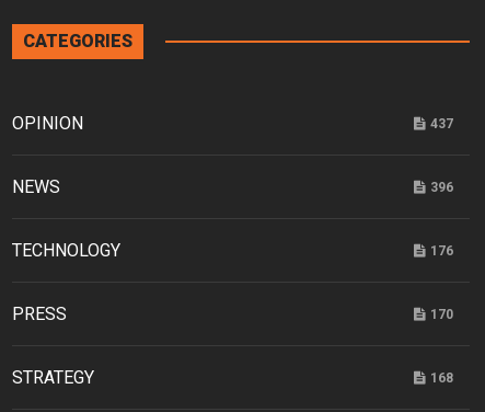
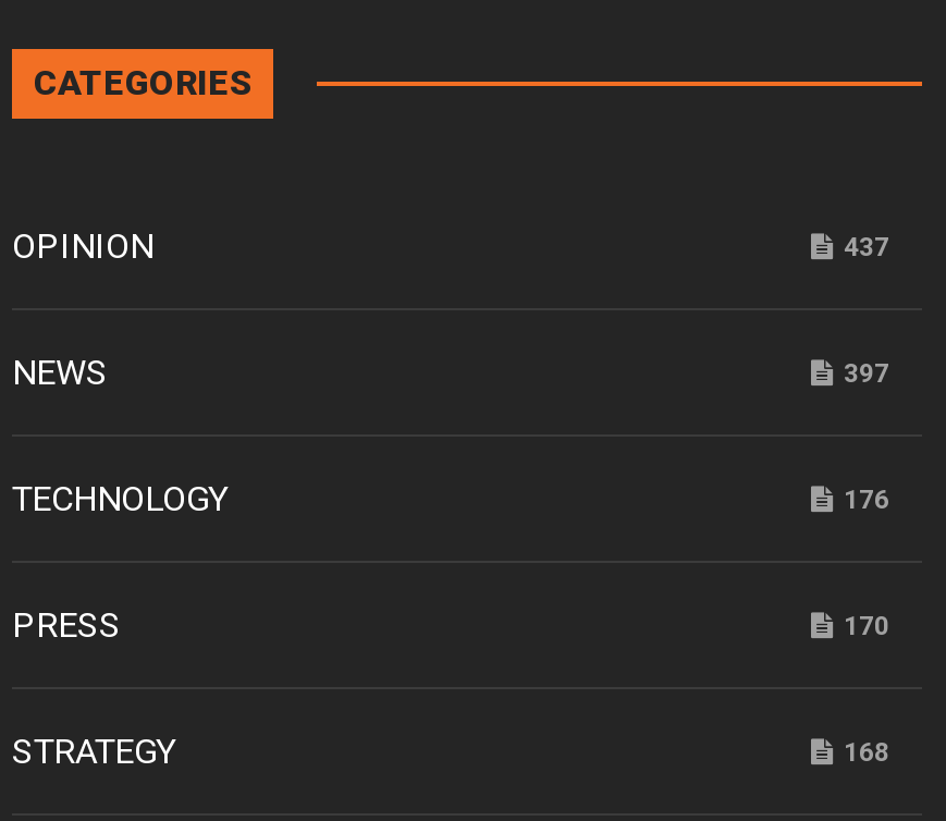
[430,180,453,195] 396 -> [844,359,889,390] 397

